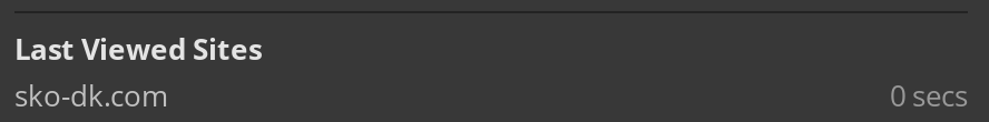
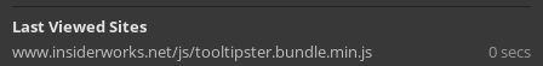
[14,75,168,114] sko-dk.com -> [12,40,372,62] www.insiderworks.net/js/tooltipster.bundle.min.js

